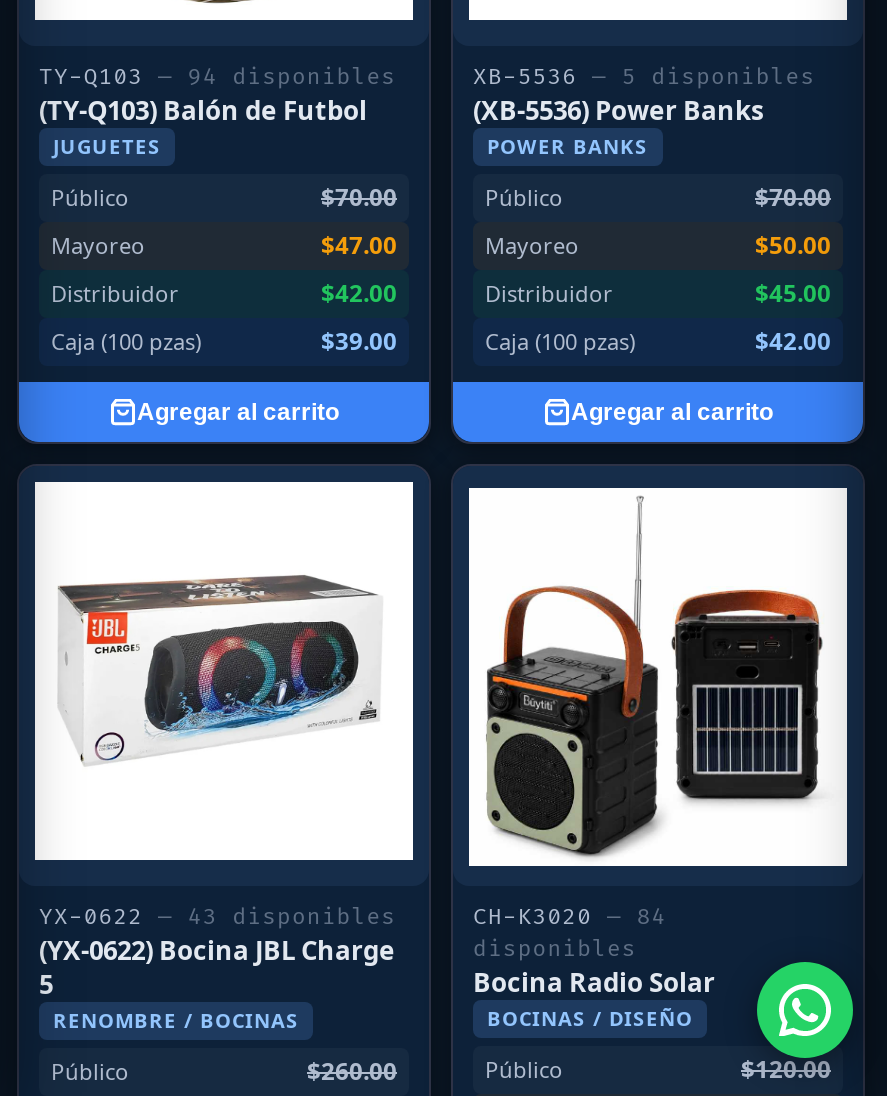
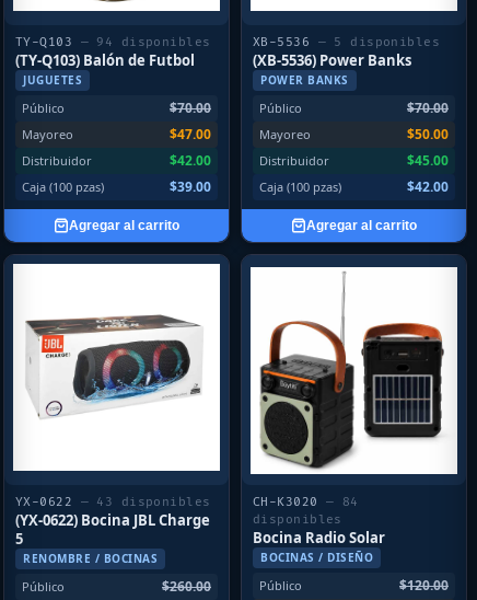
[755,960,855,1048] [image] -> none

